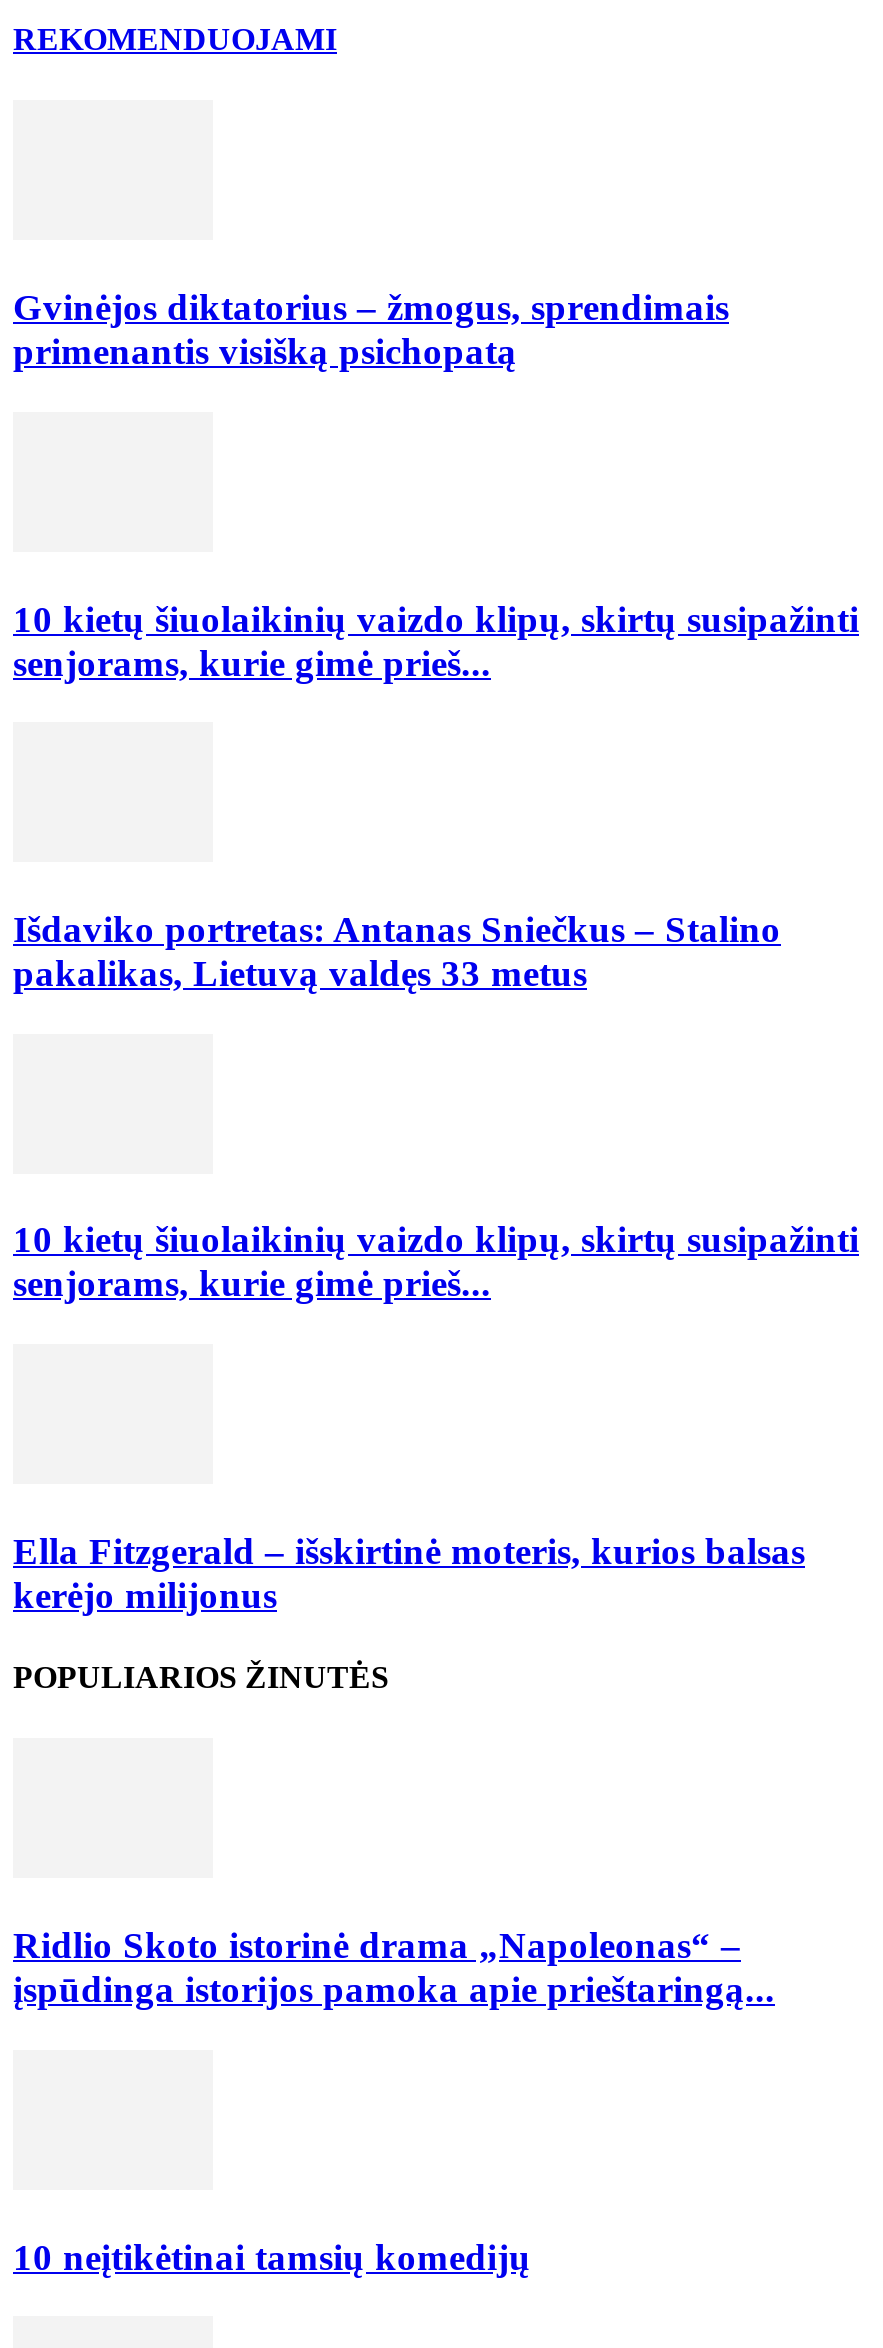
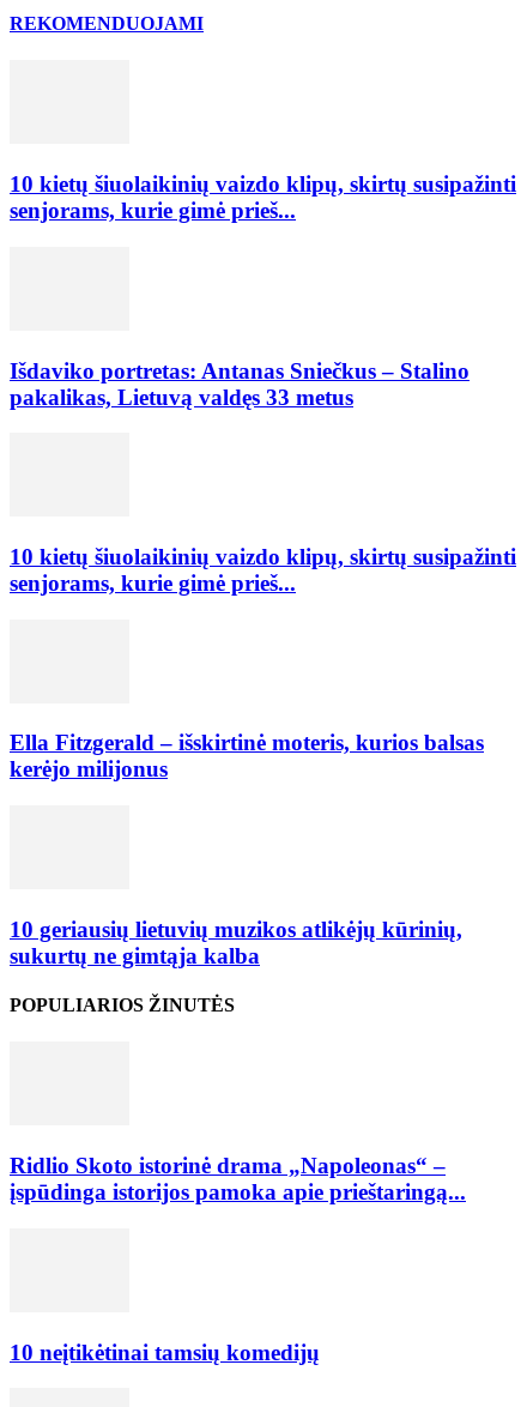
[13,286,729,372] Gvinėjos diktatorius – žmogus, sprendimais | primenantis visišką psichopatą -> none
moved [13,597,859,1616] -> [10,172,516,782]: 10 kietų šiuolaikinių vaizdo klipų, skirtų susipažinti | senjorams, kurie gimė prieš... | Išdaviko portretas: Antanas Sniečkus – Stalino | pakalikas, Lietuvą valdęs 33 metus | 10 kietų šiuolaikinių vaizdo klipų, skirtų susipažinti | senjorams, kurie gimė prieš... | Ella Fitzgerald – išskirtinė moteris, kurios balsas | kerėjo milijonus
none -> [10,917,462,968] 10 geriausių lietuvių muzikos atlikėjų kūrinių, | sukurtų ne gimtąja kalba

